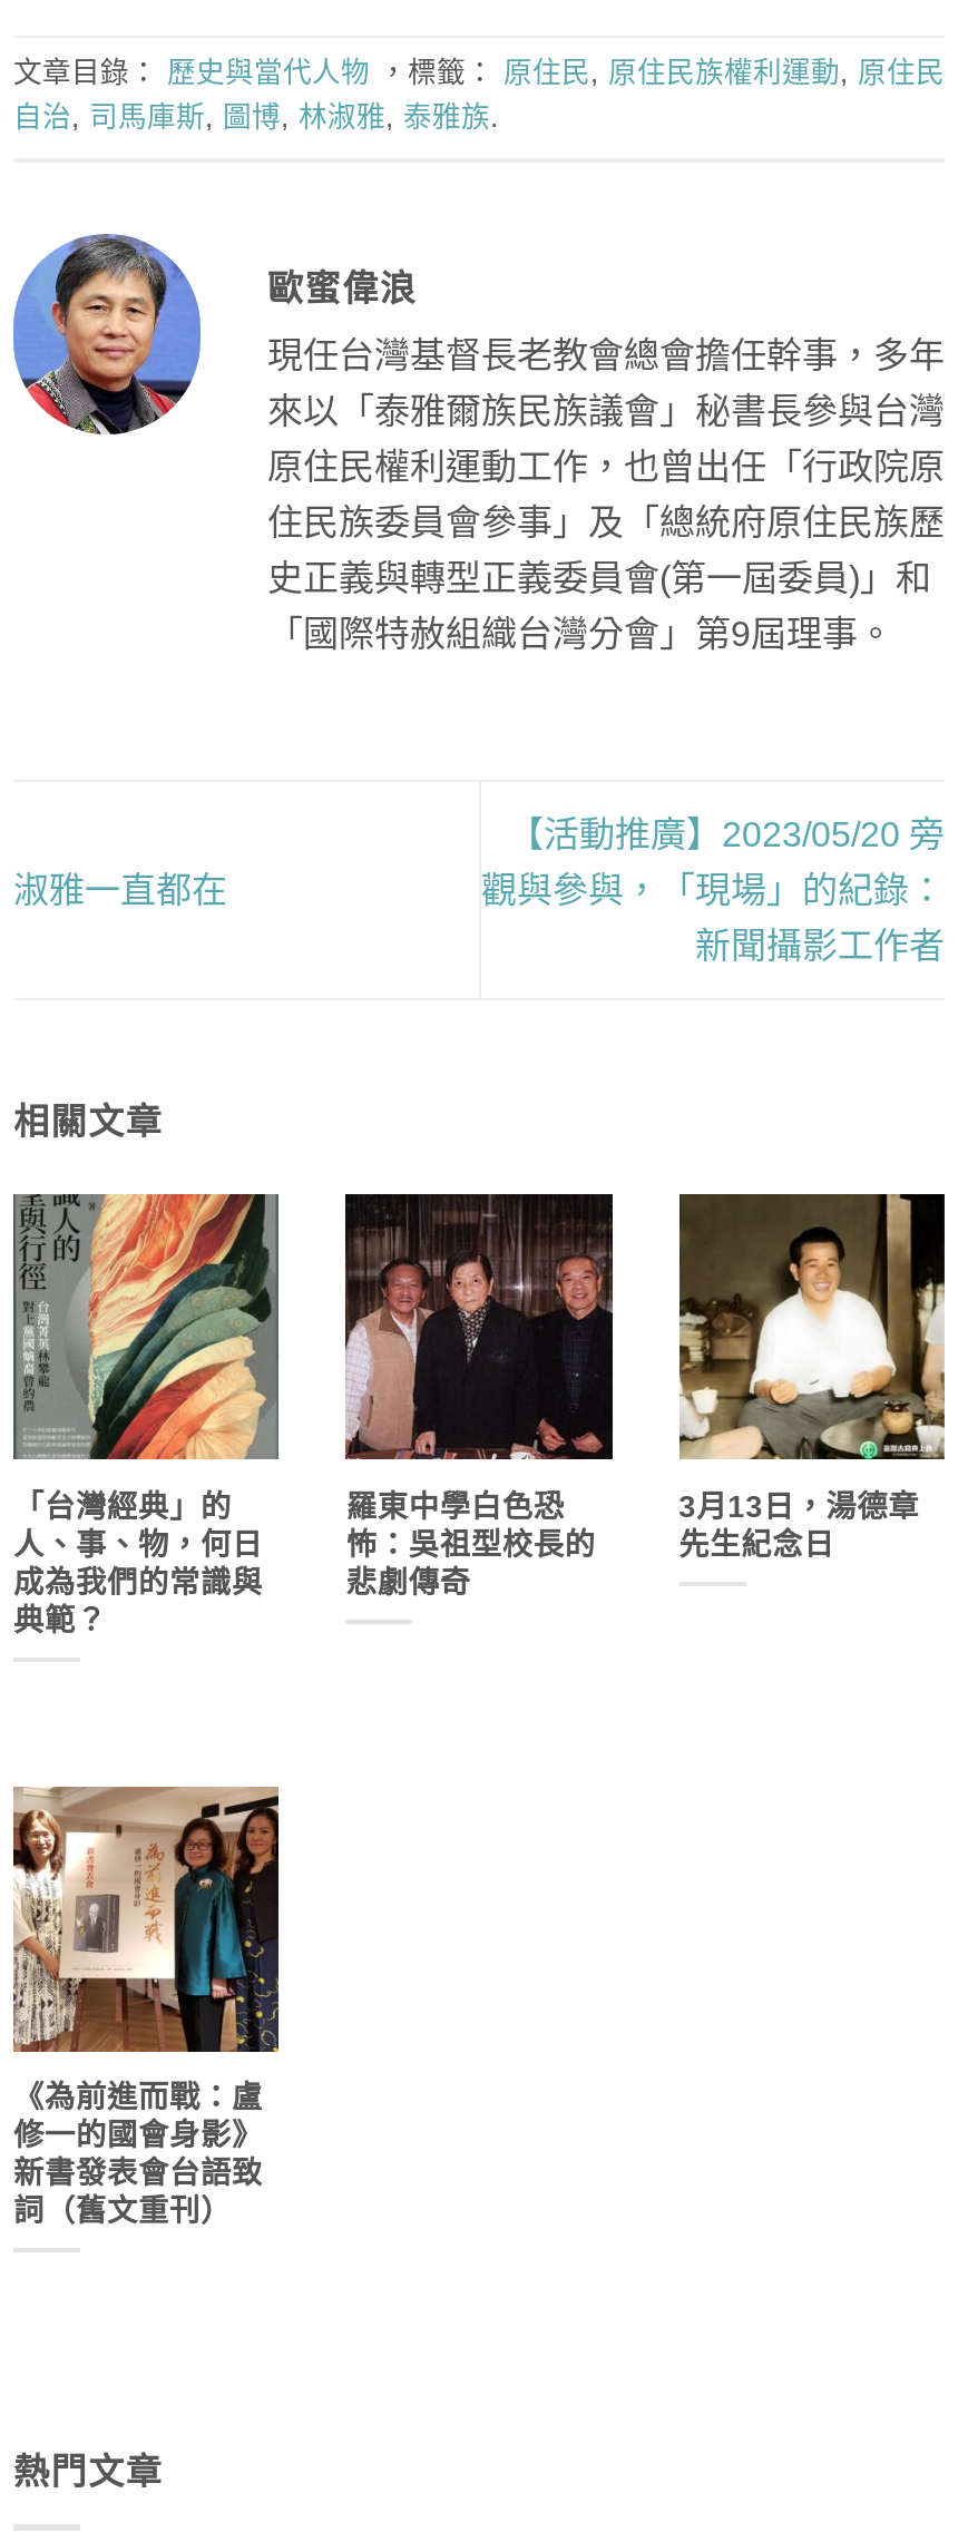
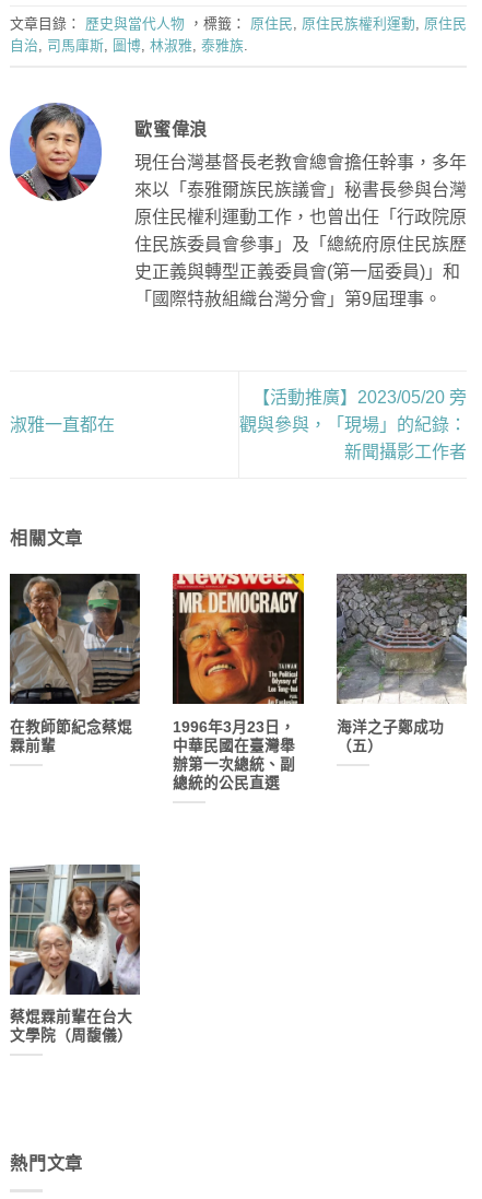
[13,1192,278,1636] [image] | 「台灣經典」的 | 人、事、物，何日 | 成為我們的常識與 | 典範？ -> [10,573,141,754] [image] | 在教師節紀念蔡焜 | 霖前輩
[343,1192,615,1598] [image] | 羅東中學白色恐 | 怖：吳祖型校長的 | 悲劇傳奇 -> [172,573,305,791] [image] | 1996年3月23日， | 中華民國在臺灣舉 | 辦第一次總統、副 | 總統的公民直選
[677,1194,947,1461] [image] -> [336,574,467,673] [image]
[679,1489,919,1561] 3月13日，湯德章 | 先生紀念日 -> [336,719,443,754] 海洋之子鄭成功 | （五）
[13,1785,281,2054] [image] -> [10,863,141,964] [image]
[13,2081,263,2228] 《為前進而戰：盧 | 修一的國會身影》 | 新書發表會台語致 | 詞（舊文重刊） -> [10,1009,132,1044] 蔡焜霖前輩在台大 | 文學院（周馥儀）

